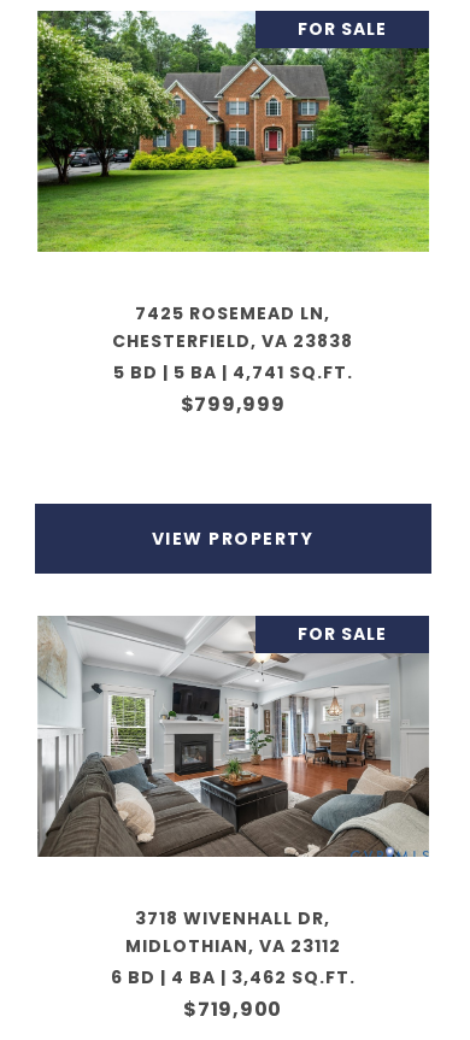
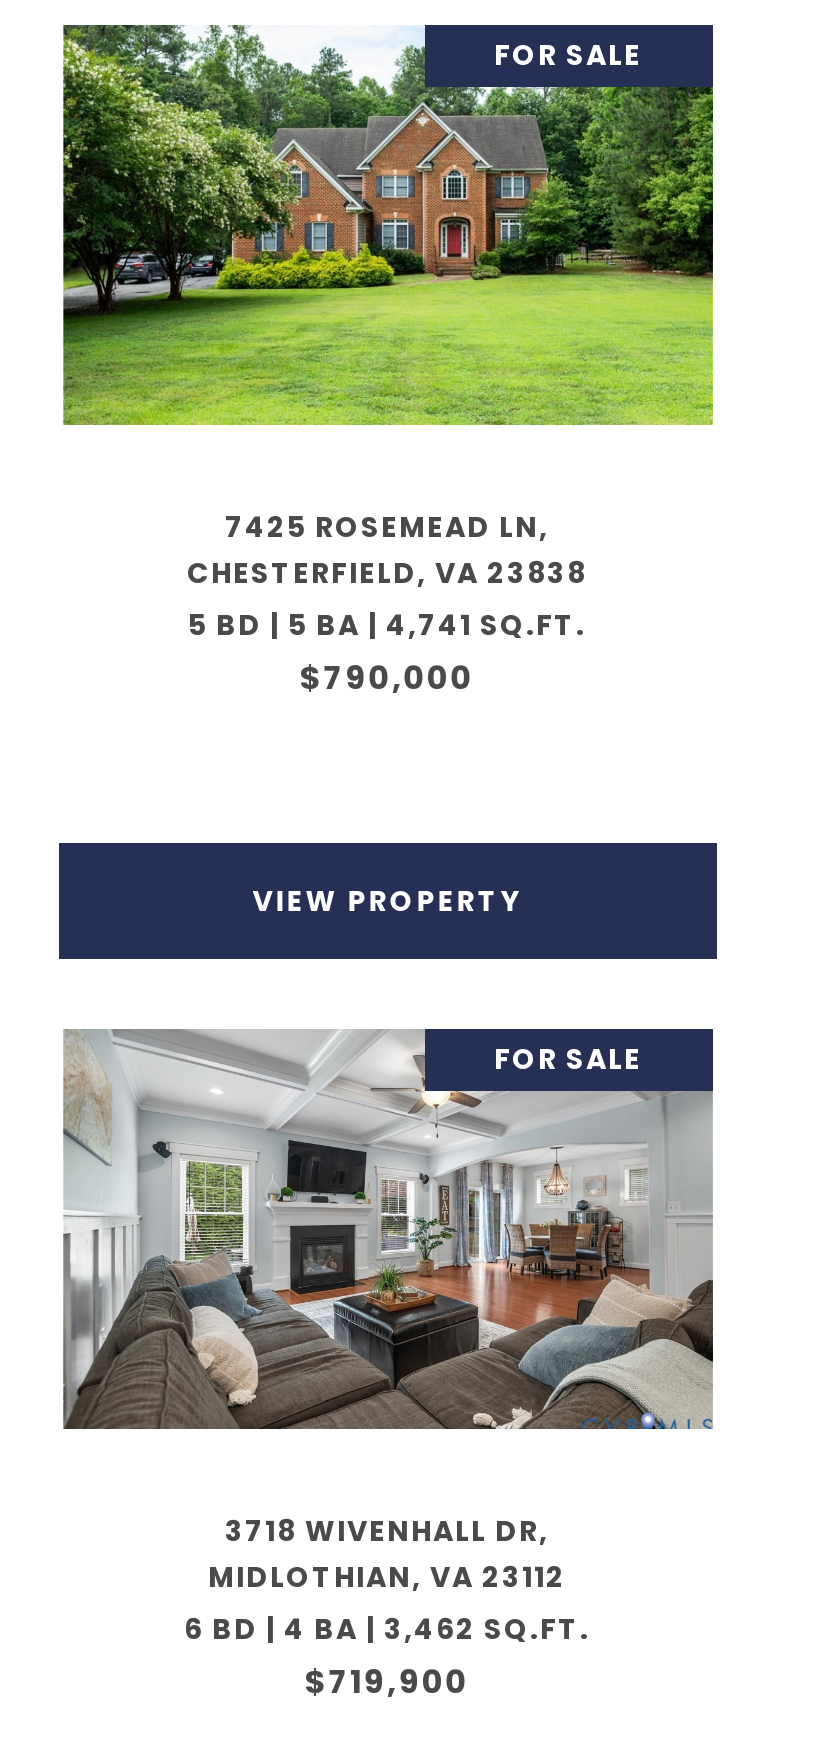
[180,390,285,418] $799,999 -> [300,655,474,701] $790,000

